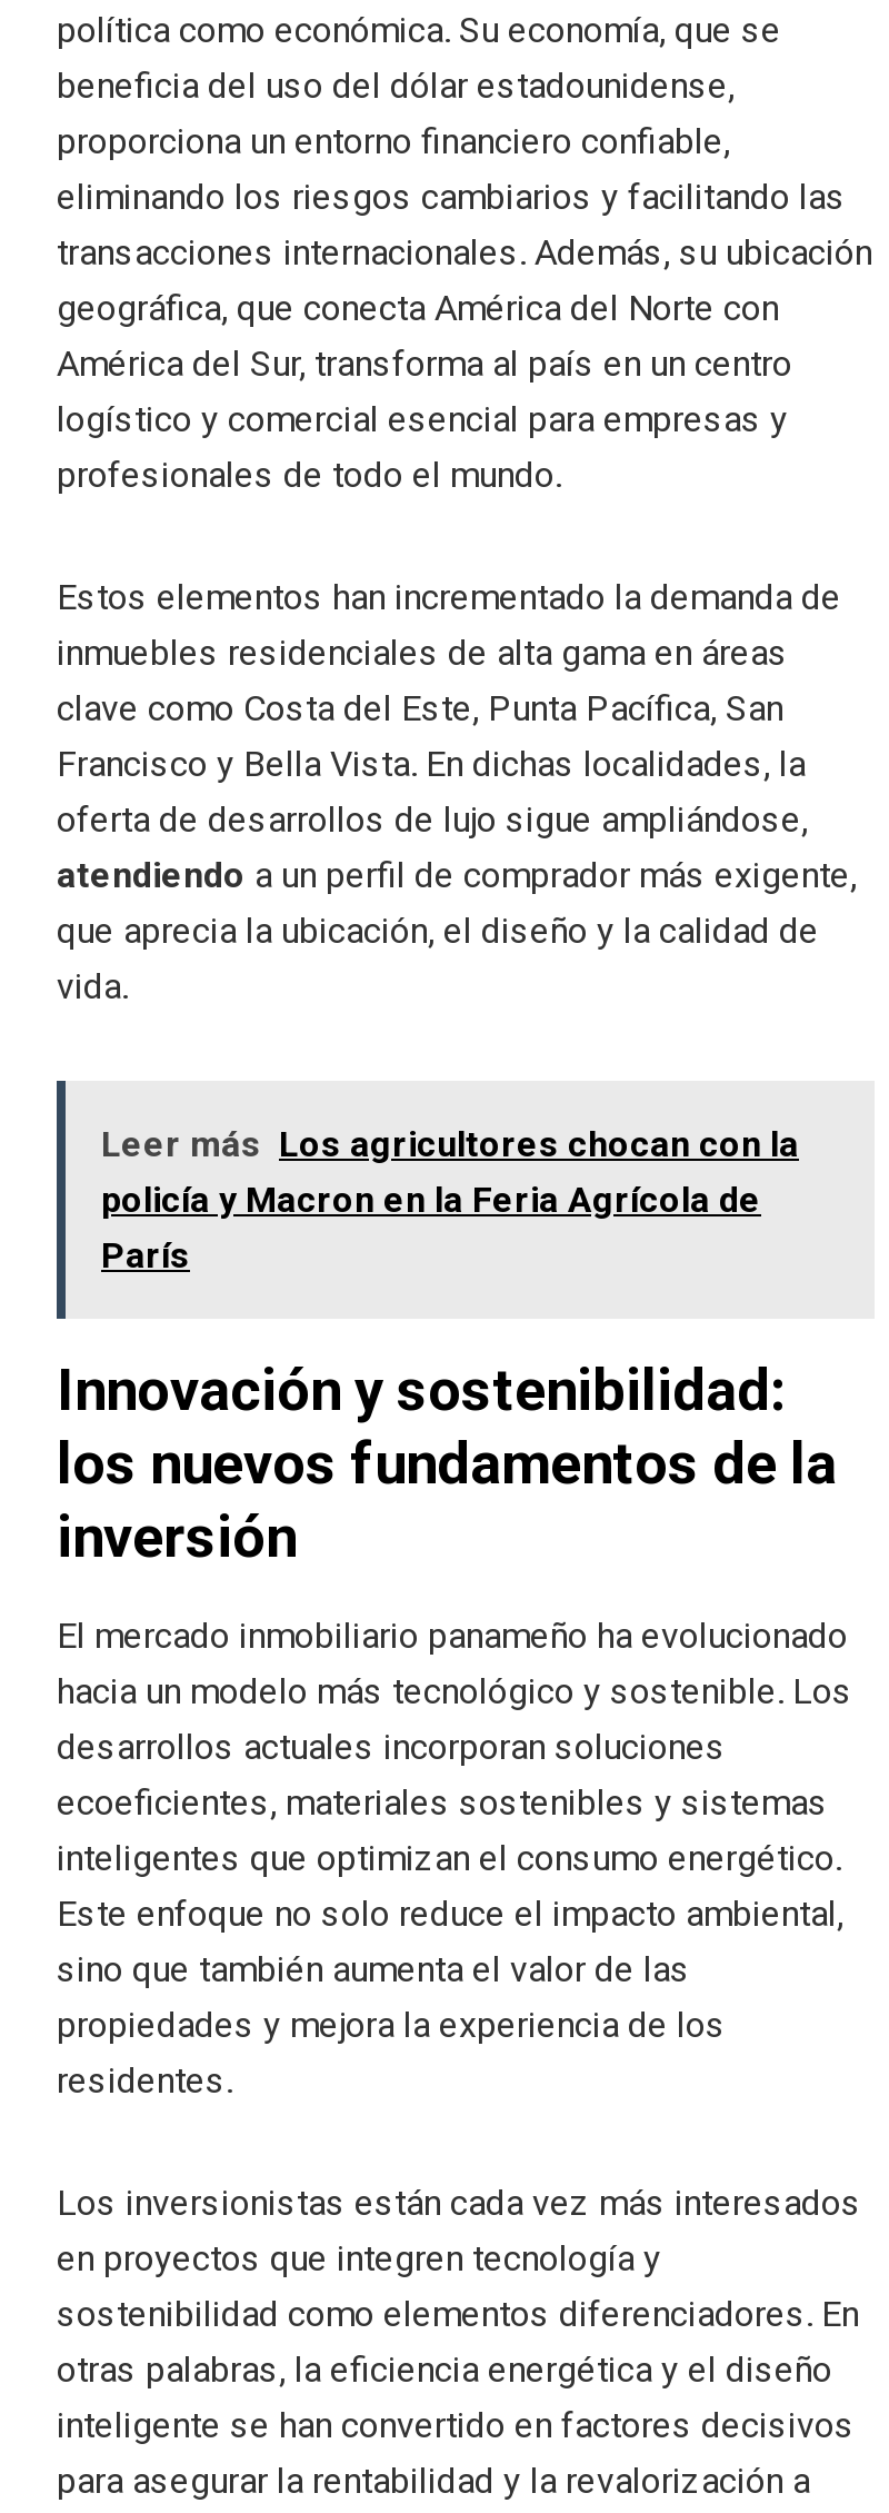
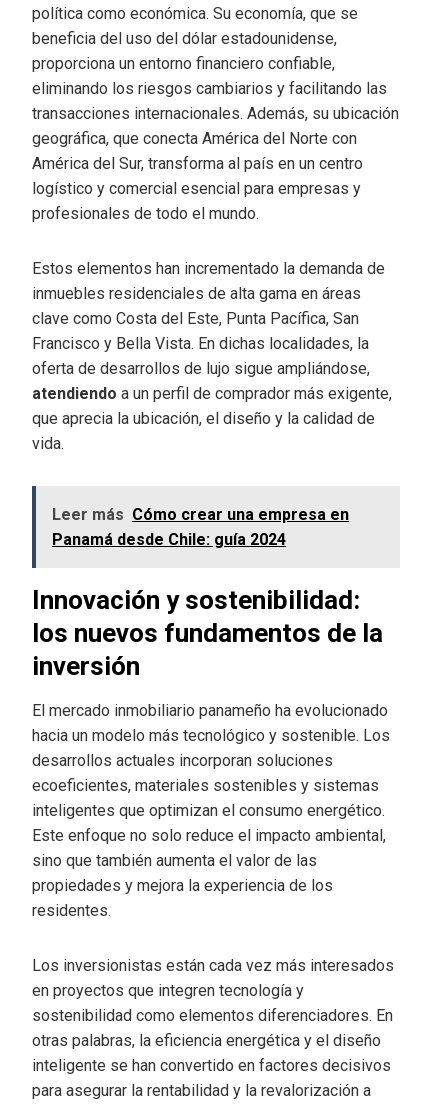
[101,1124,799,1277] Leer más Los agricultores chocan con la | policía y Macron en la Feria Agrícola de | París -> [52,505,349,549] Leer más Cómo crear una empresa en | Panamá desde Chile: guía 2024

